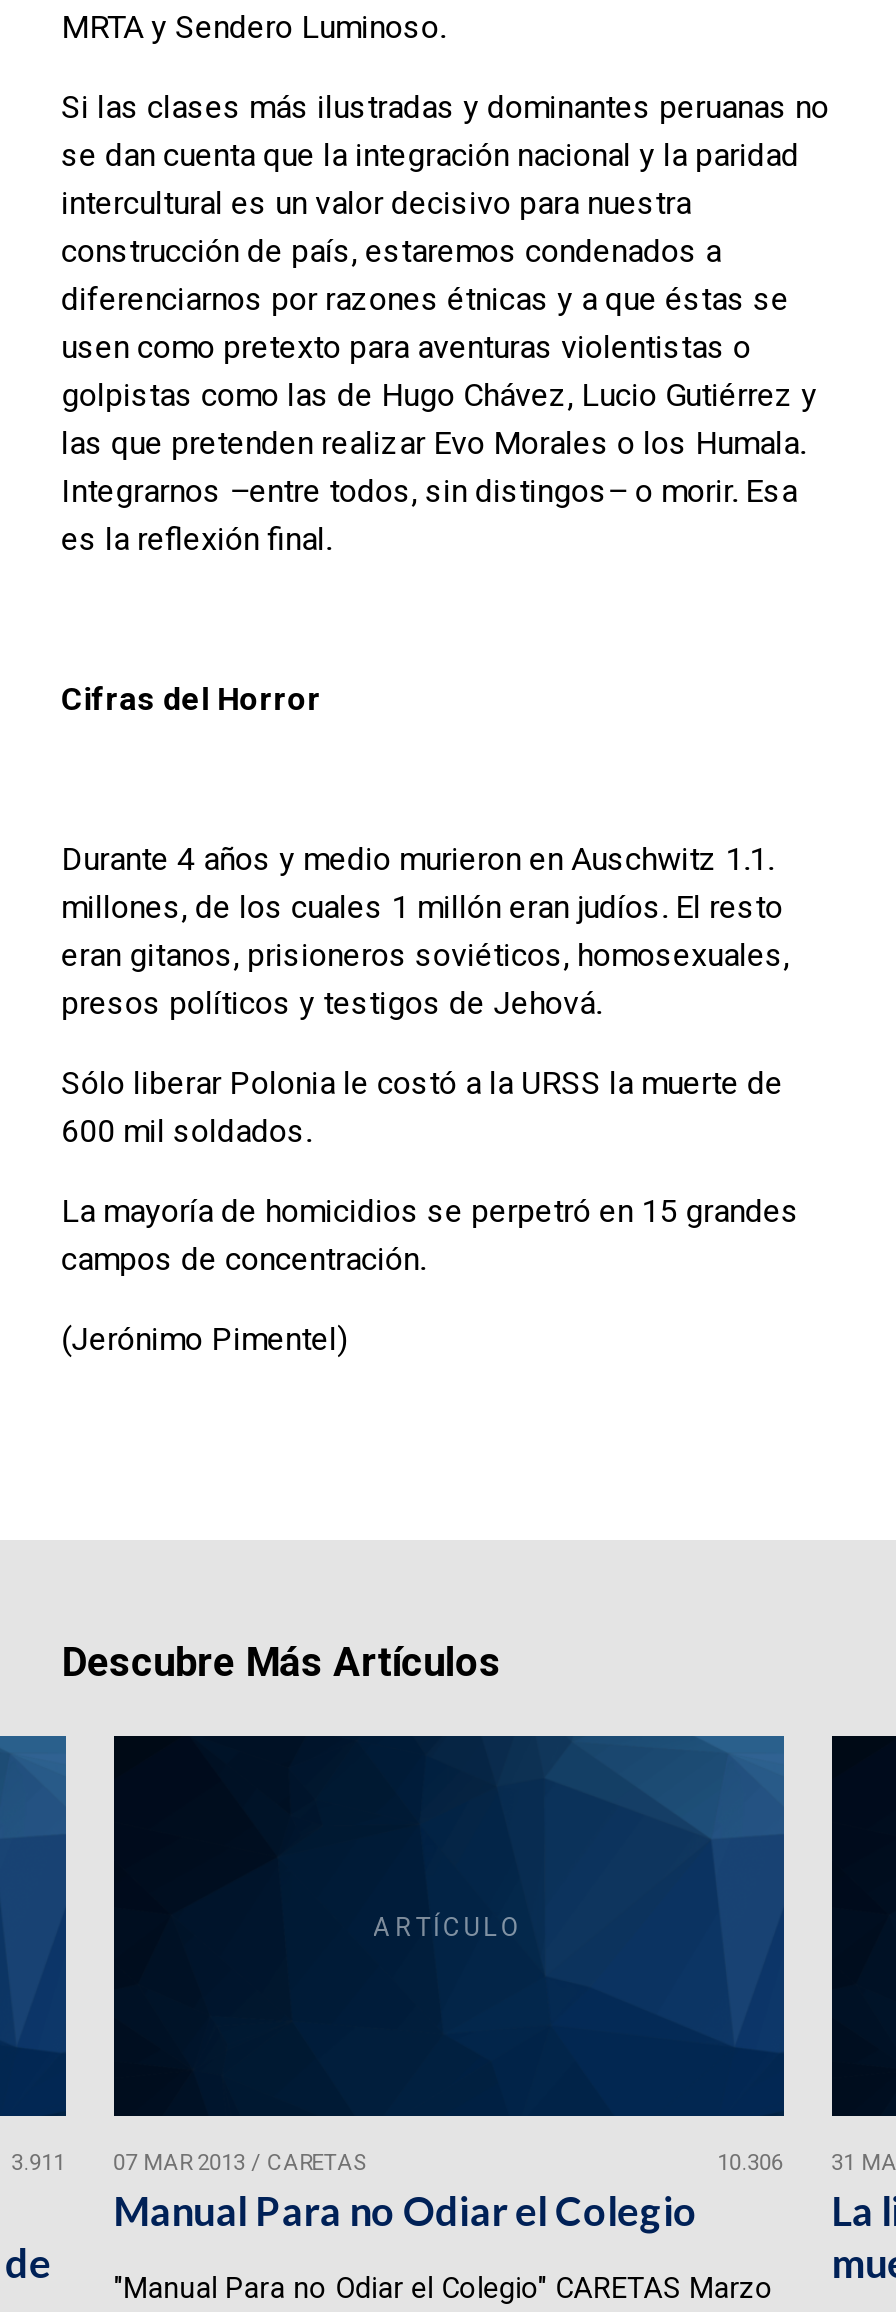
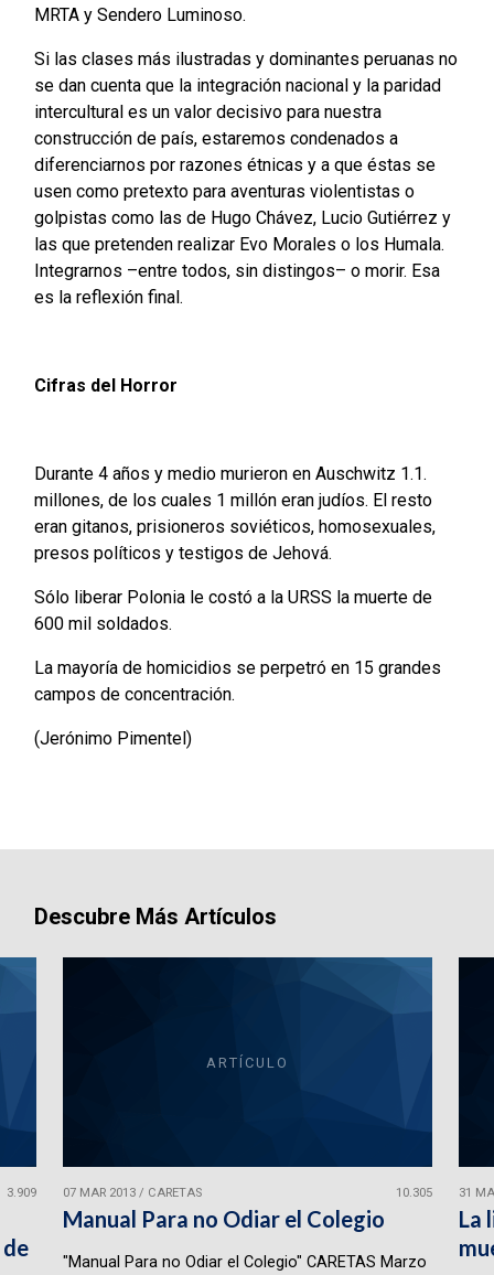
[11,2150,365,2176] 3.911 07 MAR 2013 / CARETAS -> [6,1186,201,1200] 3.909 07 MAR 2013 / CARETAS
[717,2150,783,2176] 10.306 -> [396,1186,432,1200] 10.305

